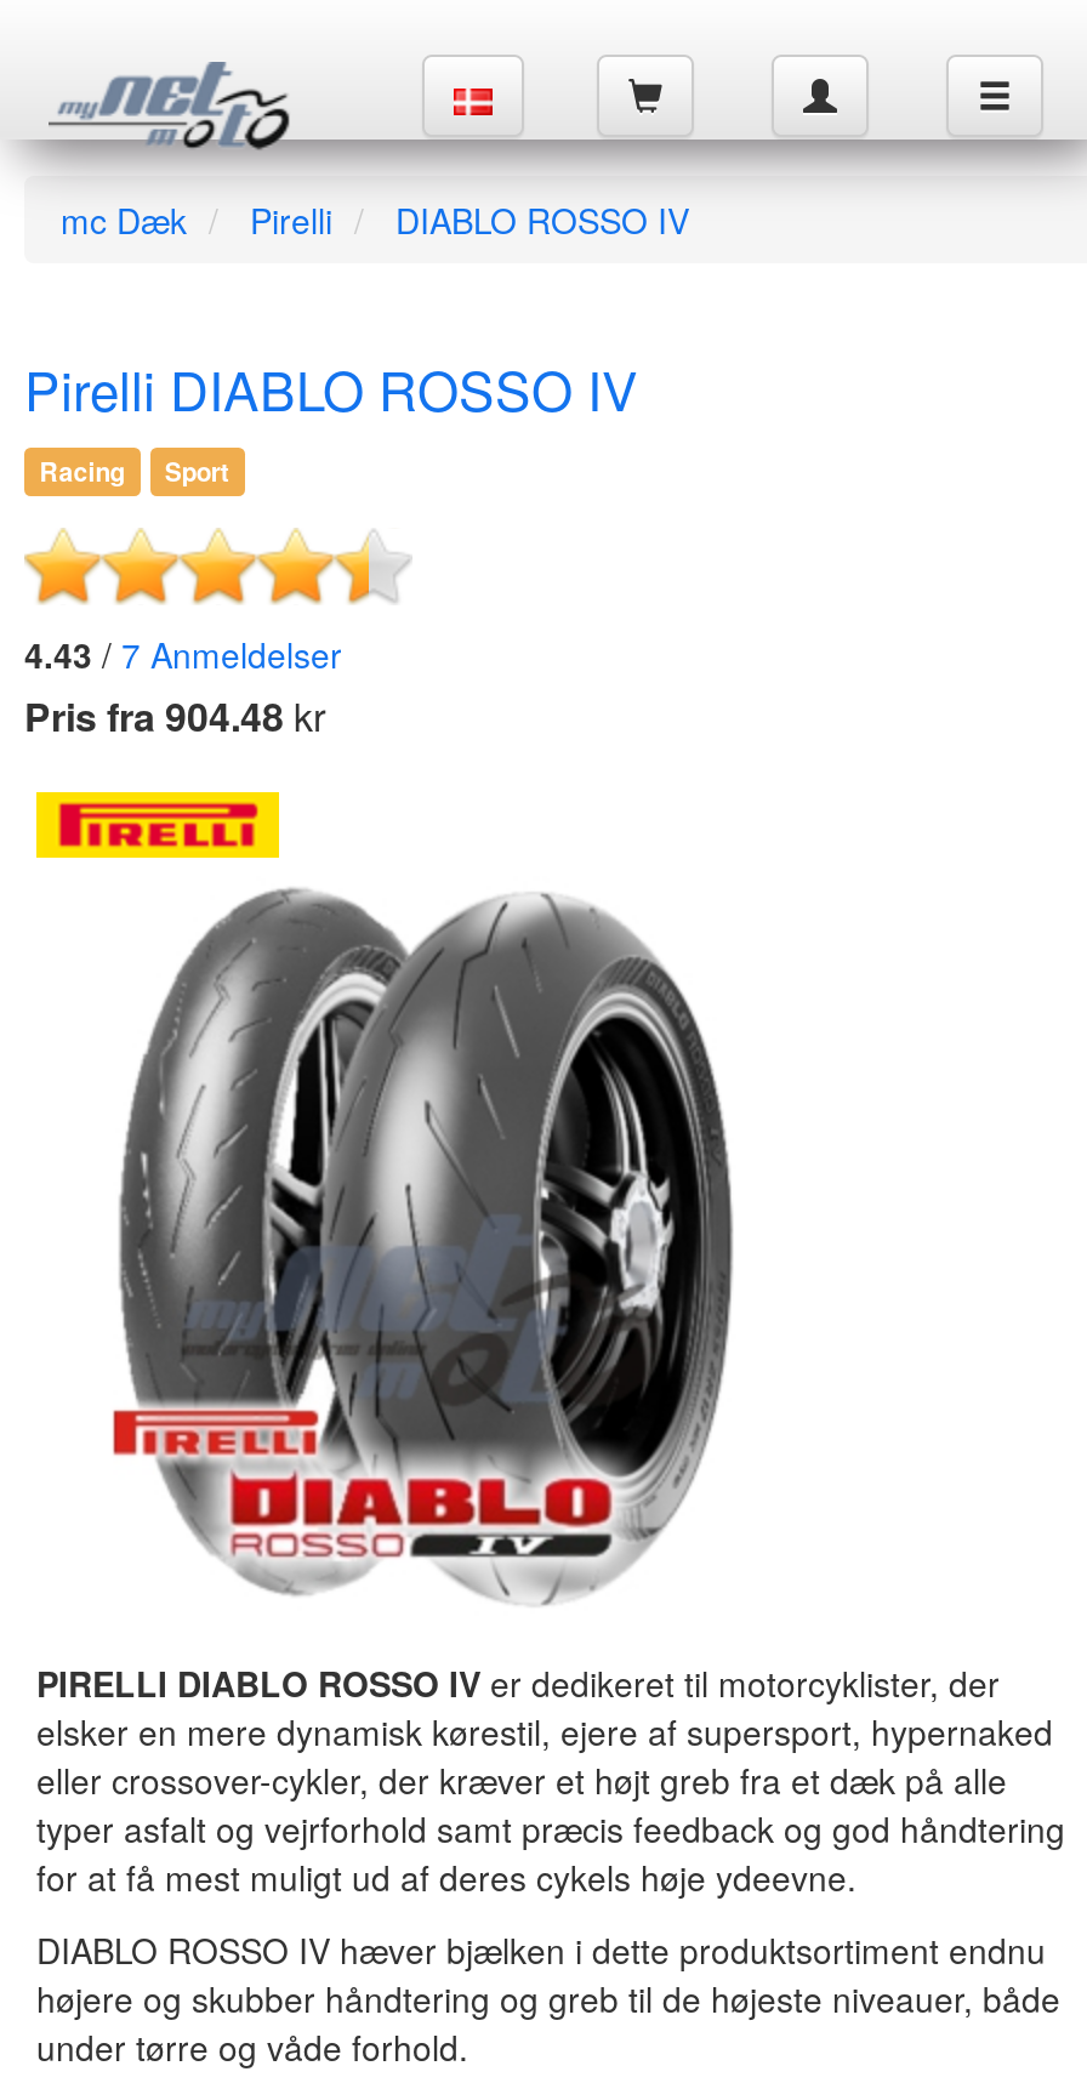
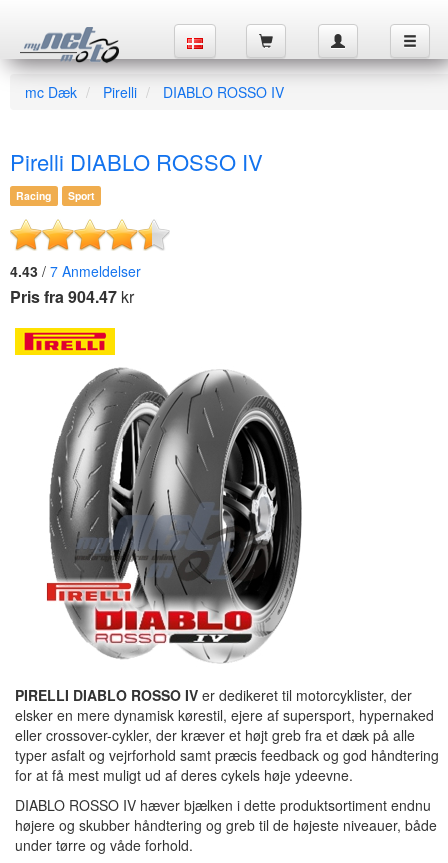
[24,688,325,744] Pris fra 904.48 kr -> [10,285,134,308] Pris fra 904.47 kr

